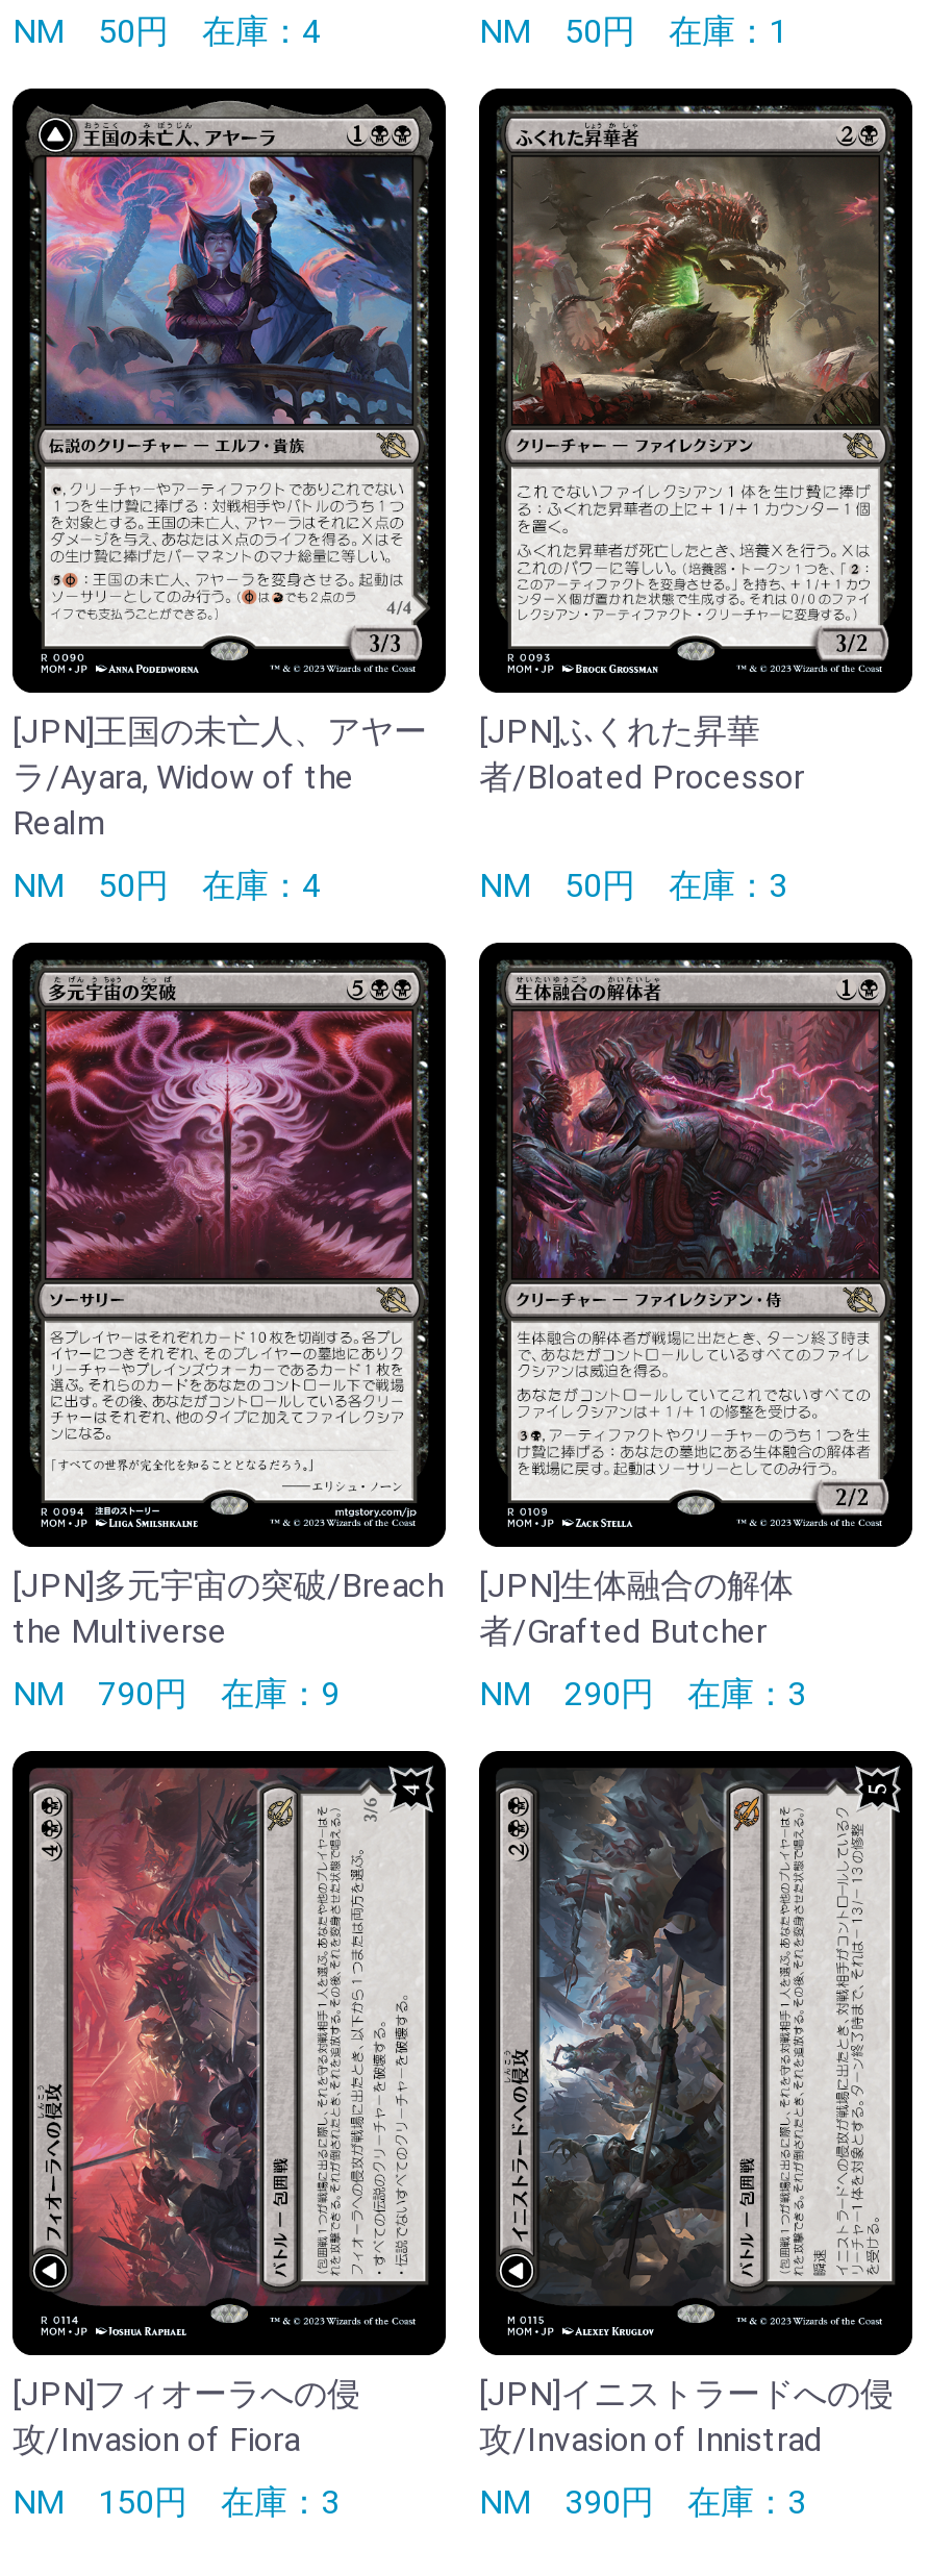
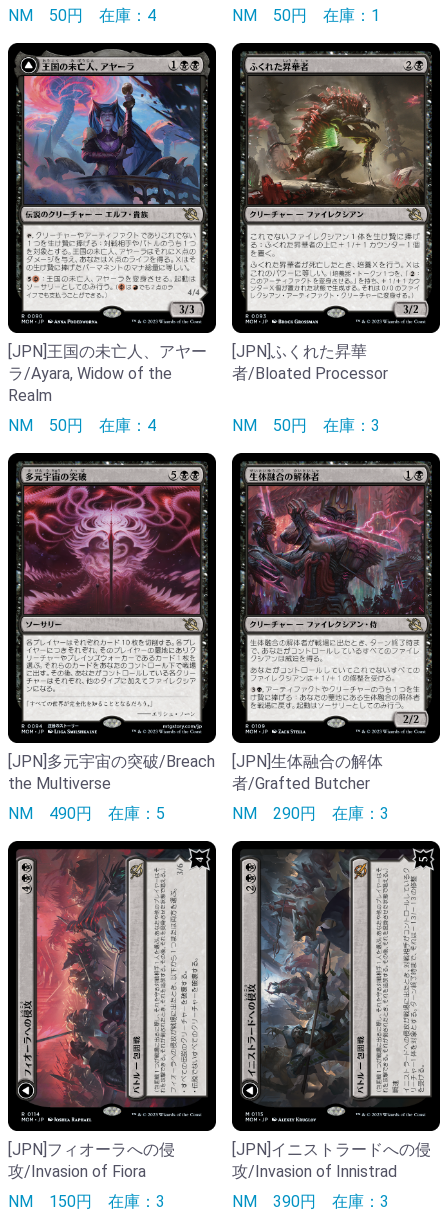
[12,1675,340,1714] NM 790円在庫：9 -> [8,804,165,823] NM 490円在庫：5

